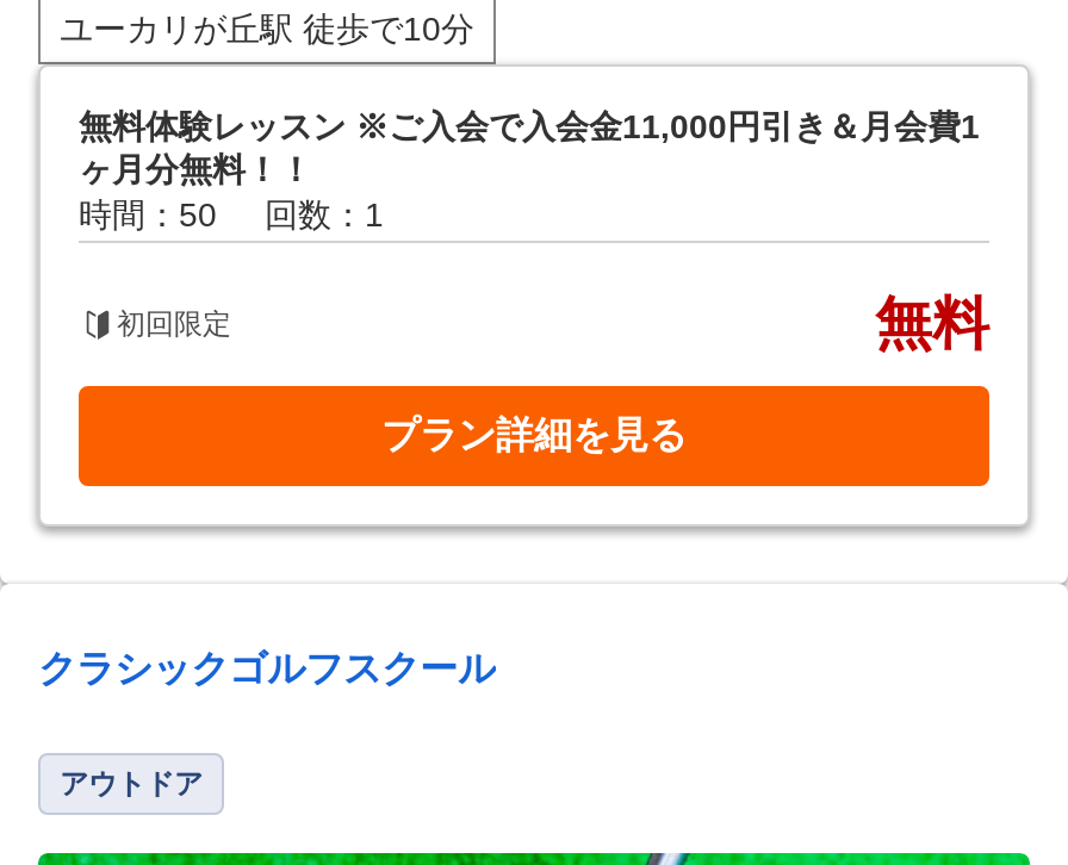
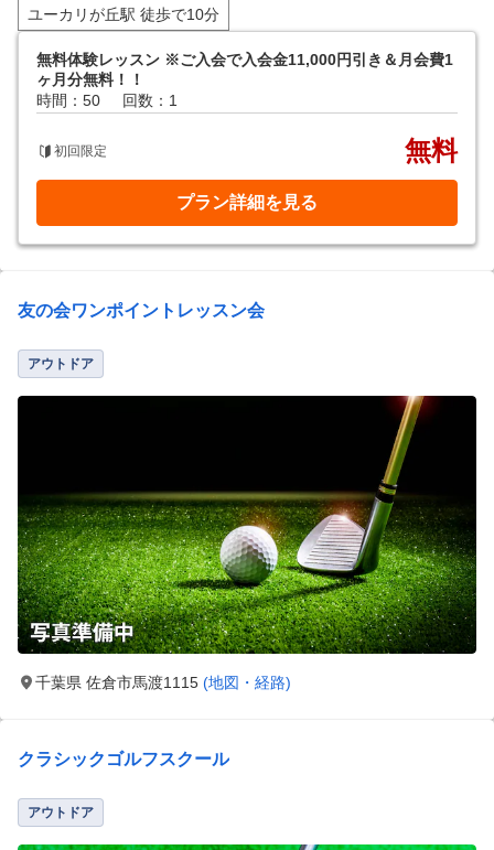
none -> [17,395,477,691] [image] | 千葉県 佐倉市馬渡1115 (地図・経路)
none -> [18,301,265,372] 友の会ワンポイントレッスン会 | アウトドア

